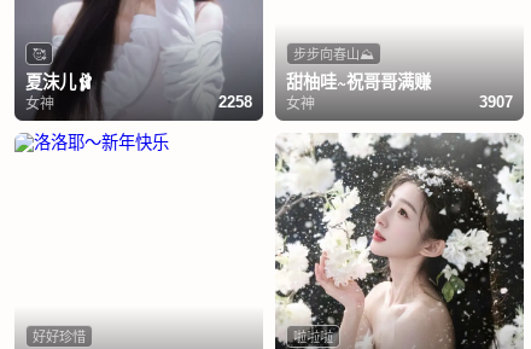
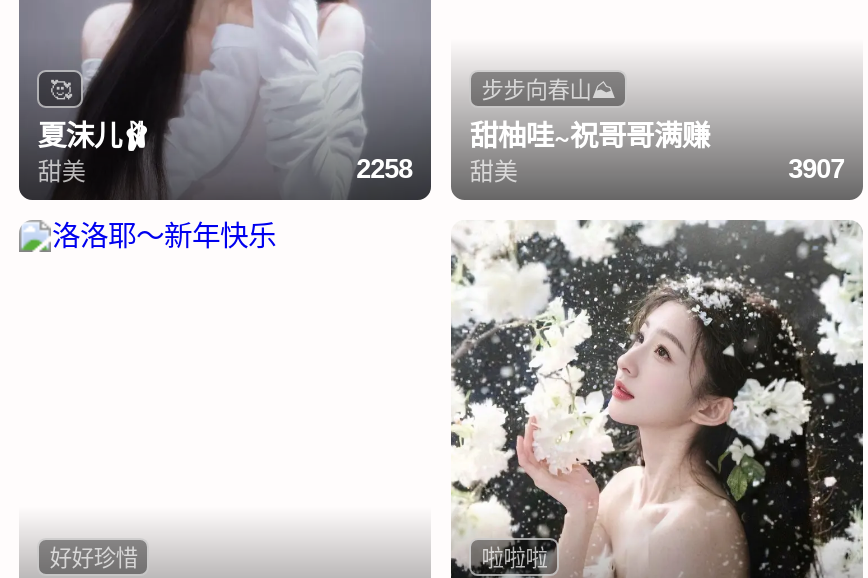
[26,92,55,112] 女神 -> [38,152,86,186] 甜美
[286,92,315,112] 女神 -> [470,152,518,186] 甜美

